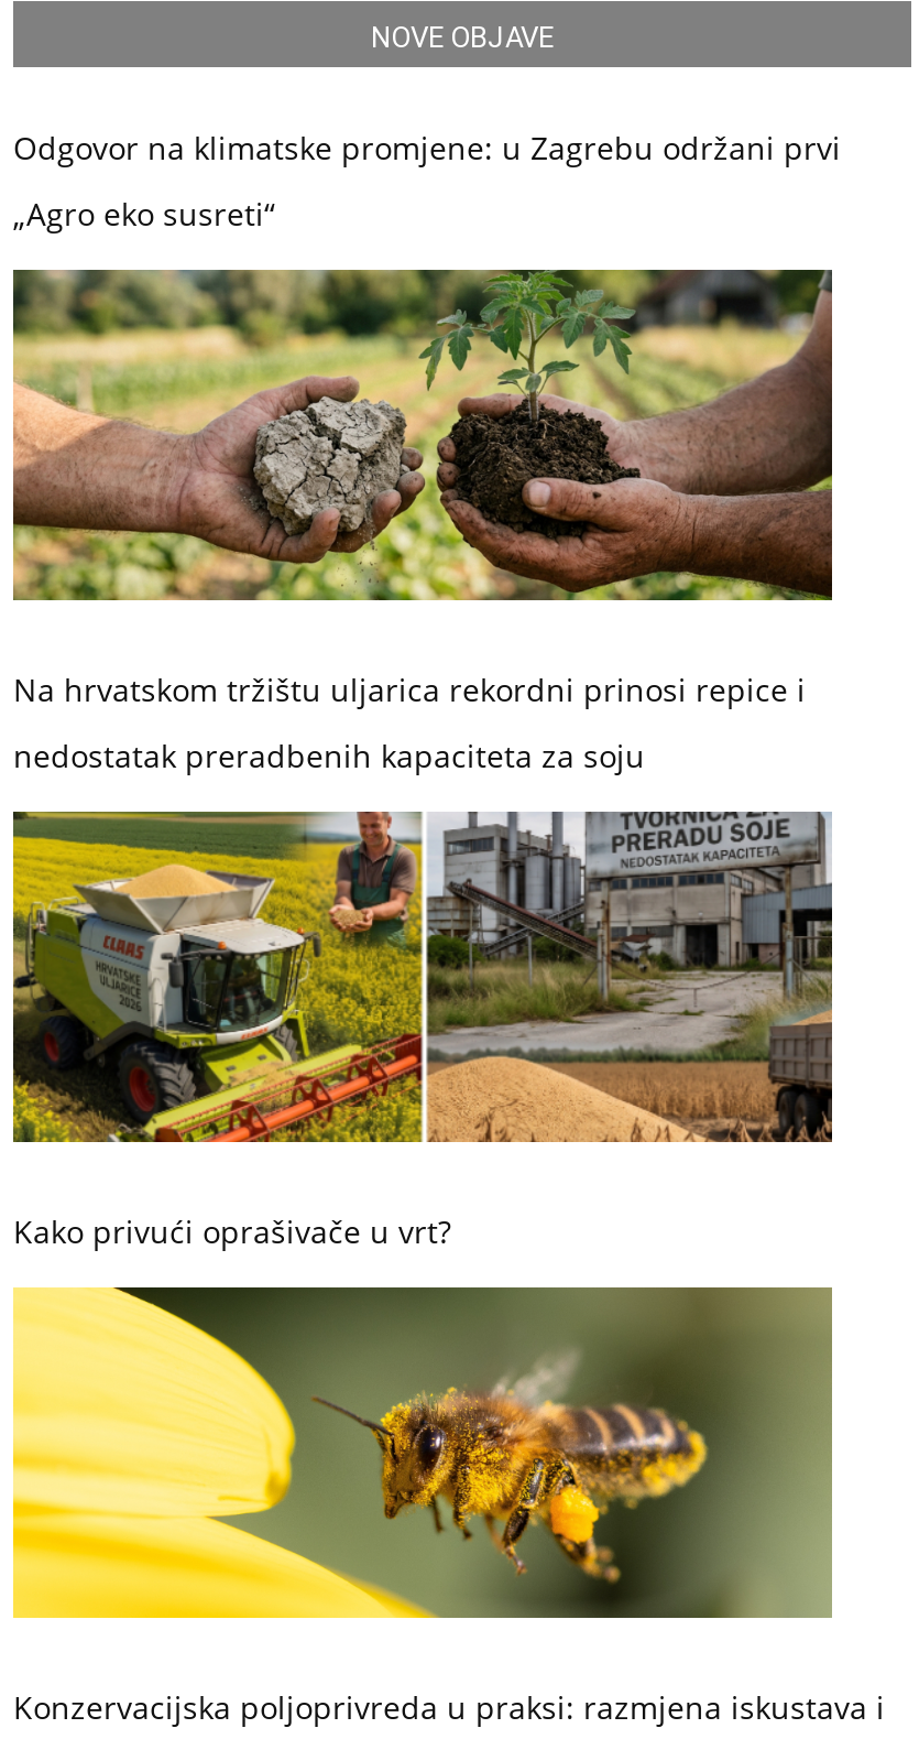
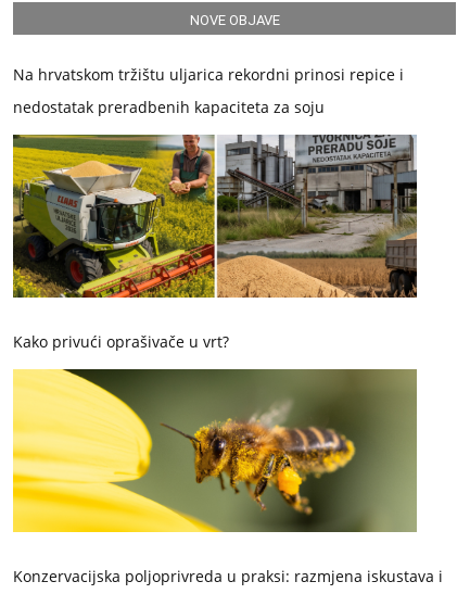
[13,126,841,234] Odgovor na klimatske promjene: u Zagrebu održani prvi | „Agro eko susreti“ -> none
[11,268,834,602] [image] -> none

